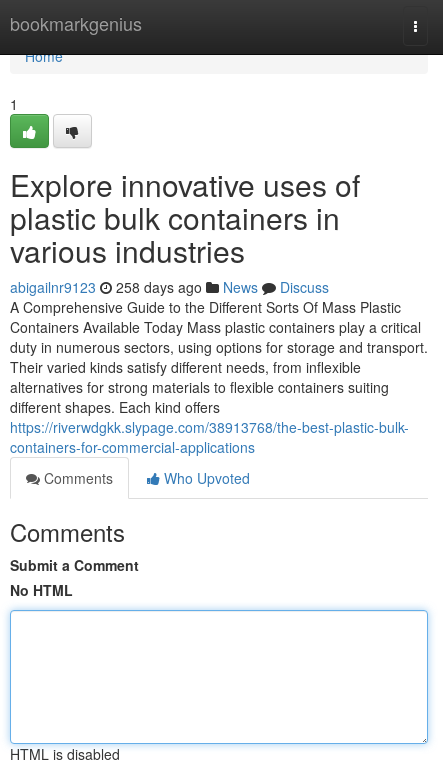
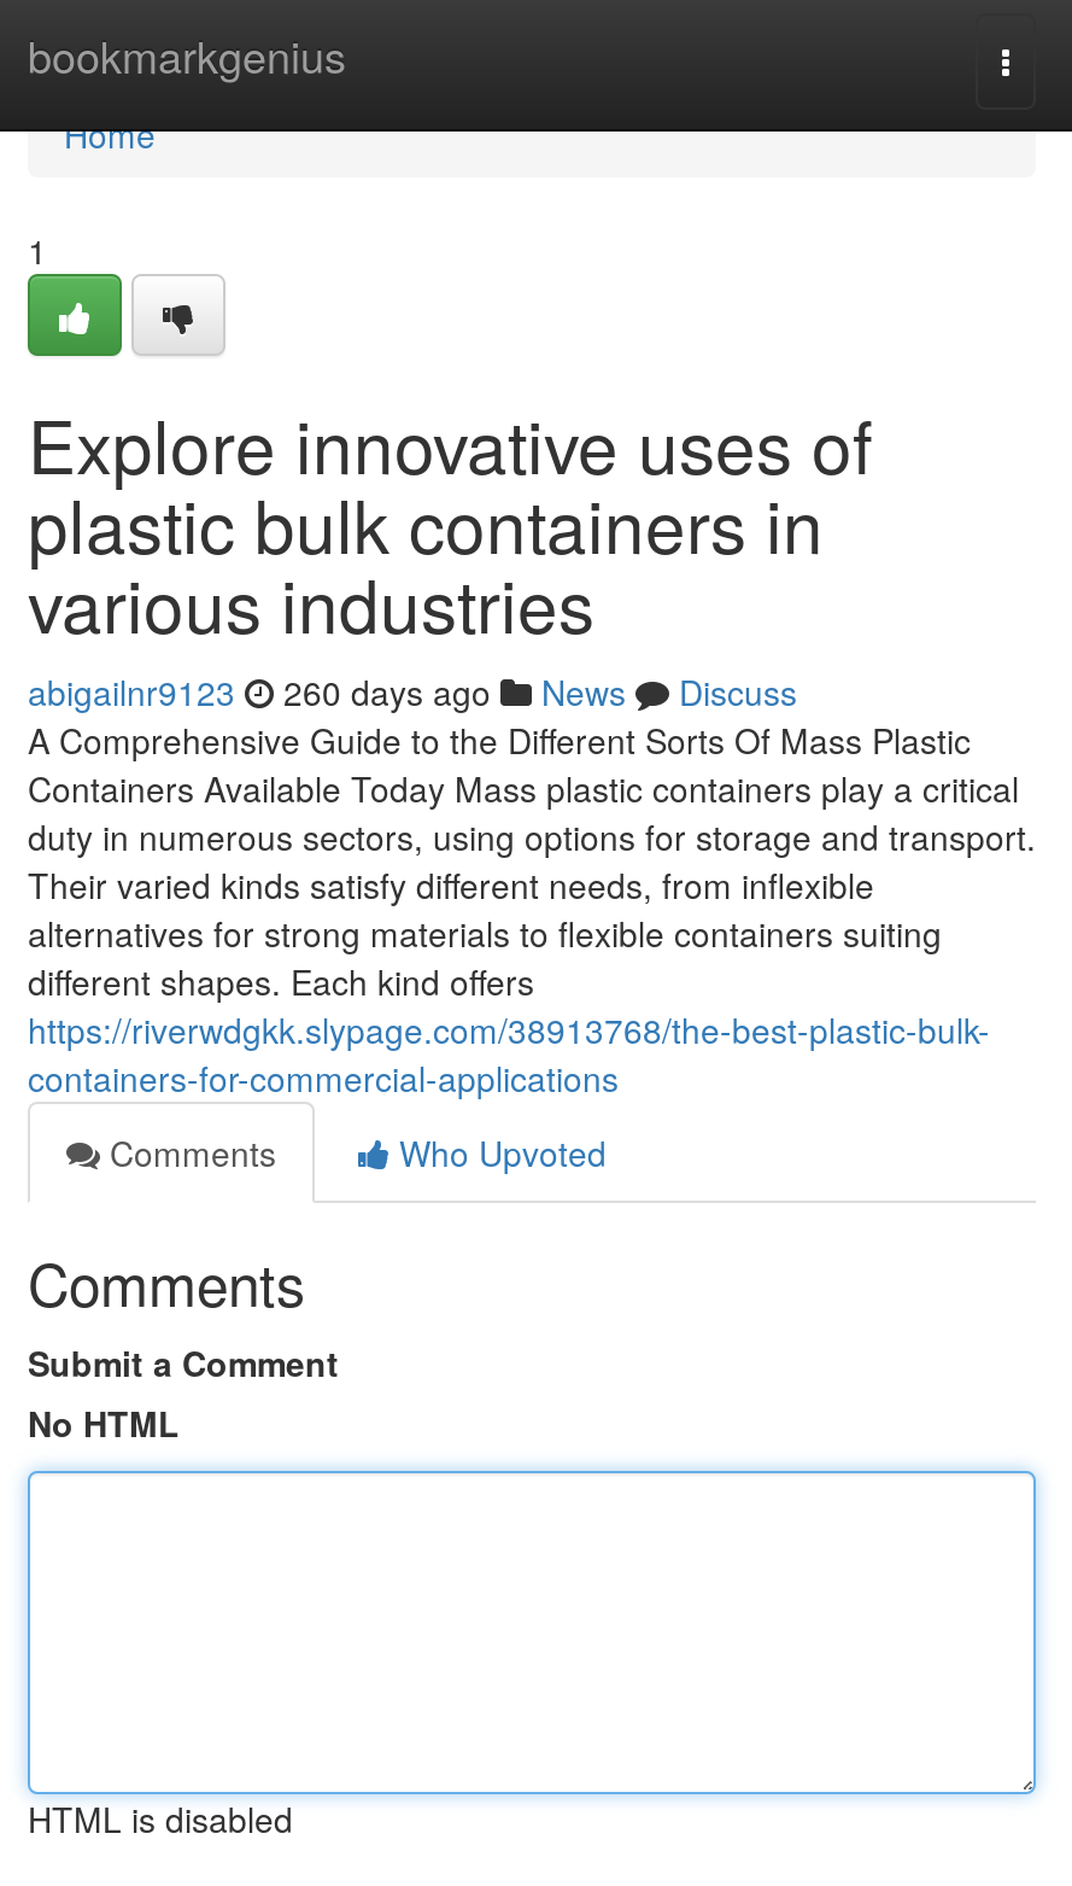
[10,277,329,297] abigailnr9123 258 days ago News Discuss -> [28,667,797,716] abigailnr9123 260 days ago News Discuss

